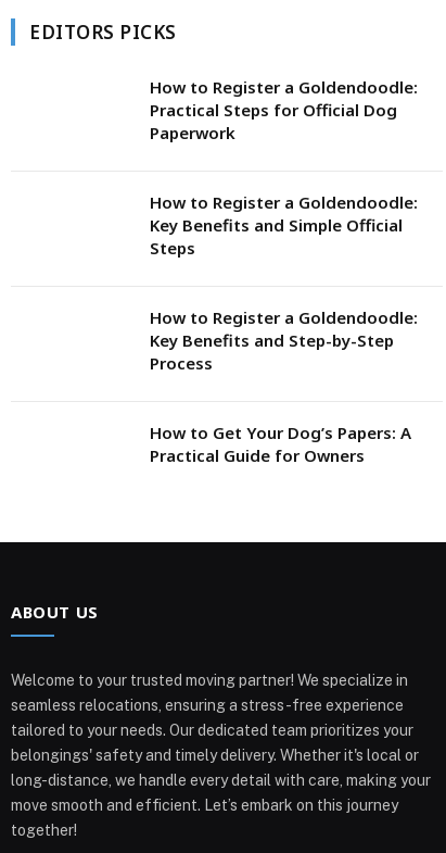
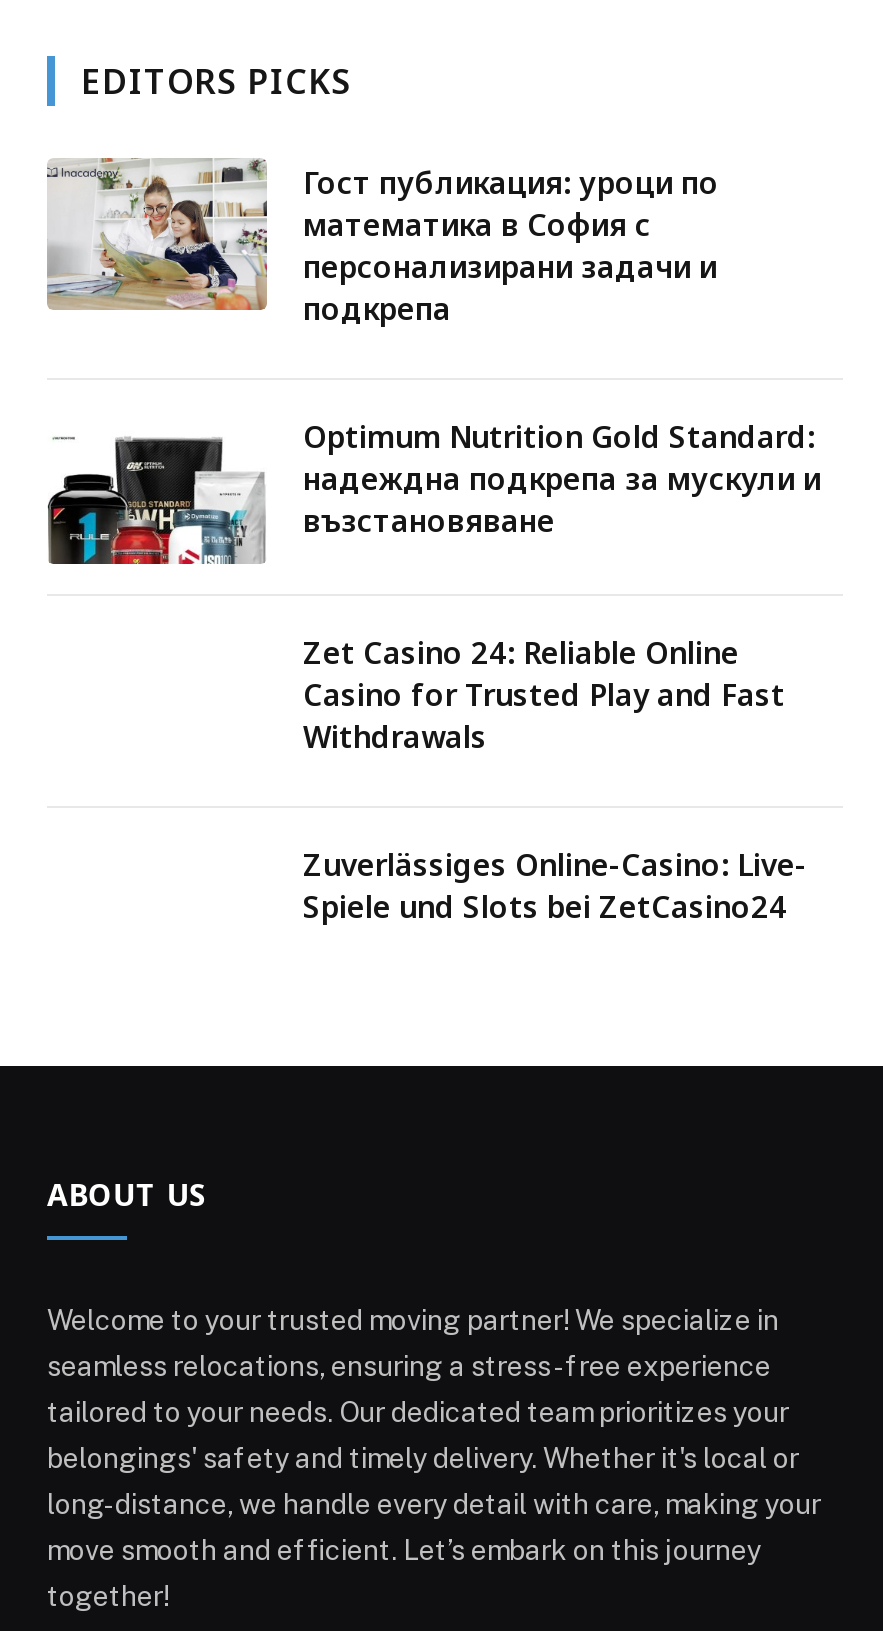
none -> [45,155,269,313] [image]
none -> [45,435,267,567] [image]
[150,76,418,144] How to Register a Goldendoodle: | Practical Steps for Official Dog | Paperwork -> [303,161,719,327] Гост публикация: уроци по | математика в София с | персонализирани задачи и | подкрепа
[150,191,418,259] How to Register a Goldendoodle: | Key Benefits and Simple Official | Steps -> [303,415,821,539] Optimum Nutrition Gold Standard: | надеждна подкрепа за мускули и | възстановяване
[150,307,418,374] How to Register a Goldendoodle: | Key Benefits and Step-by-Step | Process -> [303,631,785,755] Zet Casino 24: Reliable Online | Casino for Trusted Play and Fast | Withdrawals
[150,422,411,466] How to Get Your Dog’s Papers: A | Practical Guide for Owners -> [303,843,807,925] Zuverlässiges Online-Casino: Live- | Spiele und Slots bei ZetCasino24

